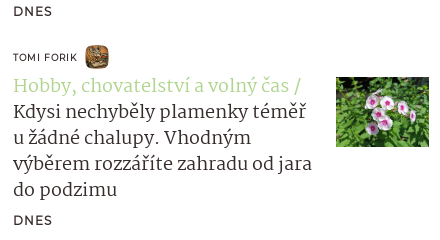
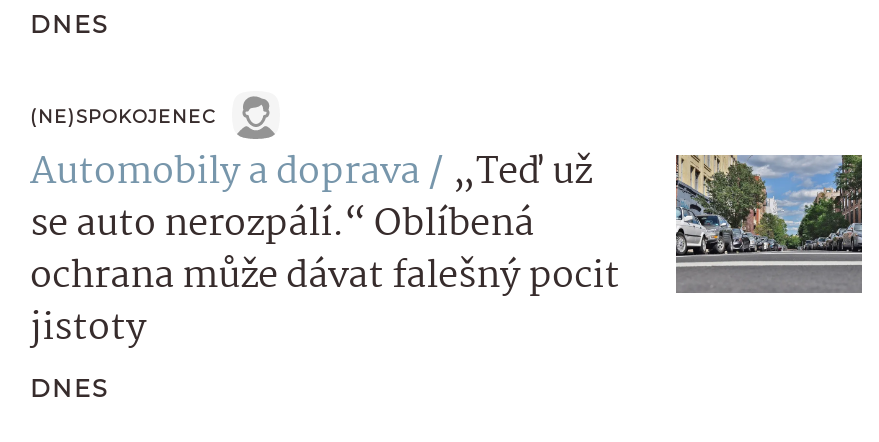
[13,52,430,206] [image] | TOMI FORIK | Hobby, chovatelství a volný čas | Kdysi nechyběly plamenky téměř | u žádné chalupy. Vhodným | výběrem rozzáříte zahradu od jara | do podzimu -> [30,104,864,359] [image] | (NE)SPOKOJENEC | Automobily a doprava „Teď už | se auto nerozpálí.“ Oblíbená | ochrana může dávat falešný pocit | jistoty

